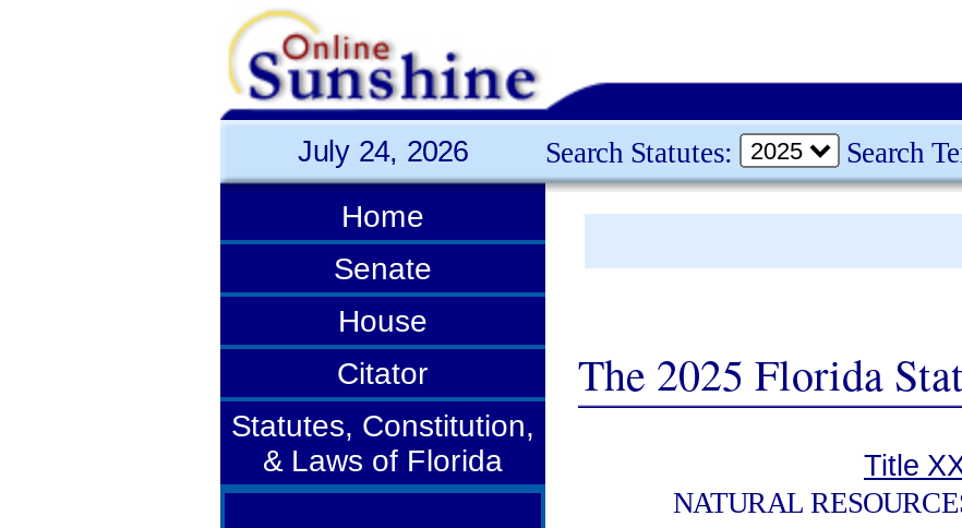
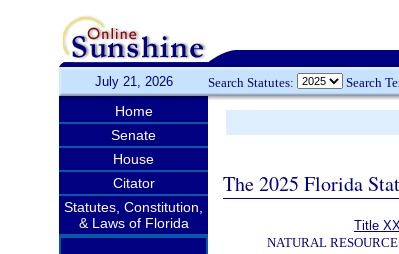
[298,135,468,168] July 24, 2026 -> [94,74,172,89] July 21, 2026

